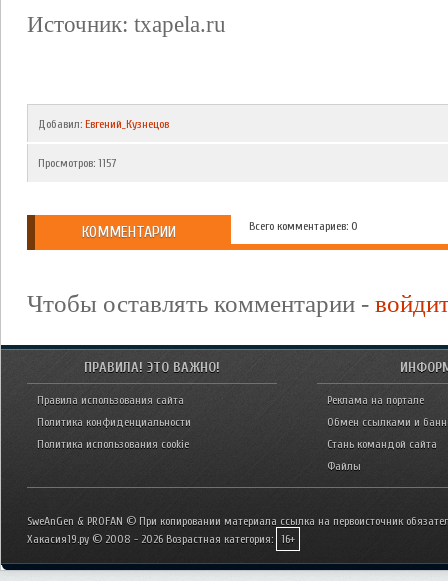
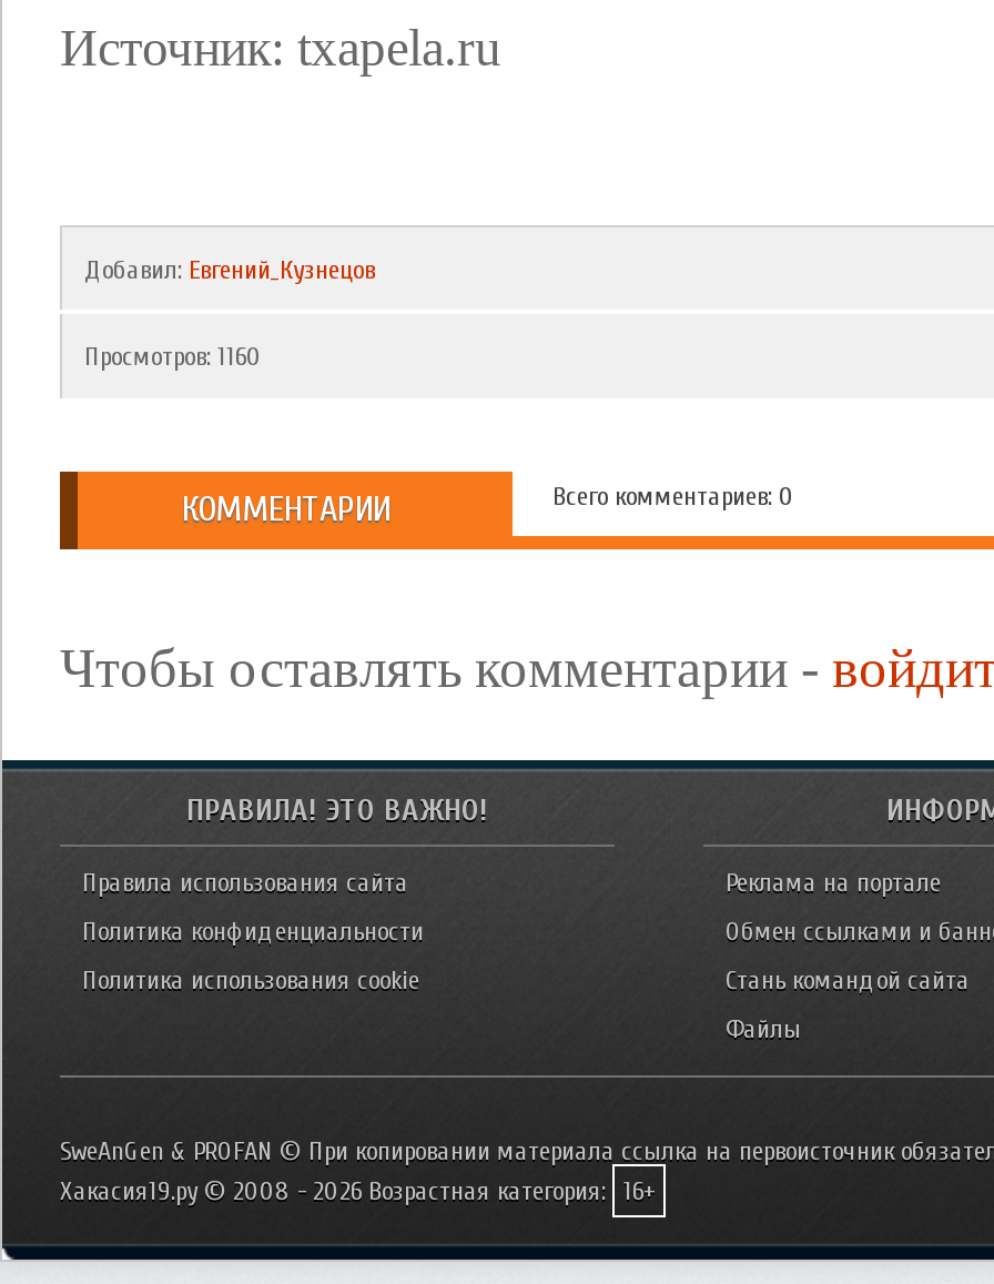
[38,156,116,170] Просмотров 1157 -> [84,341,262,372] Просмотров 1160

